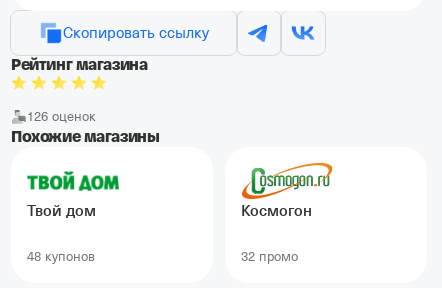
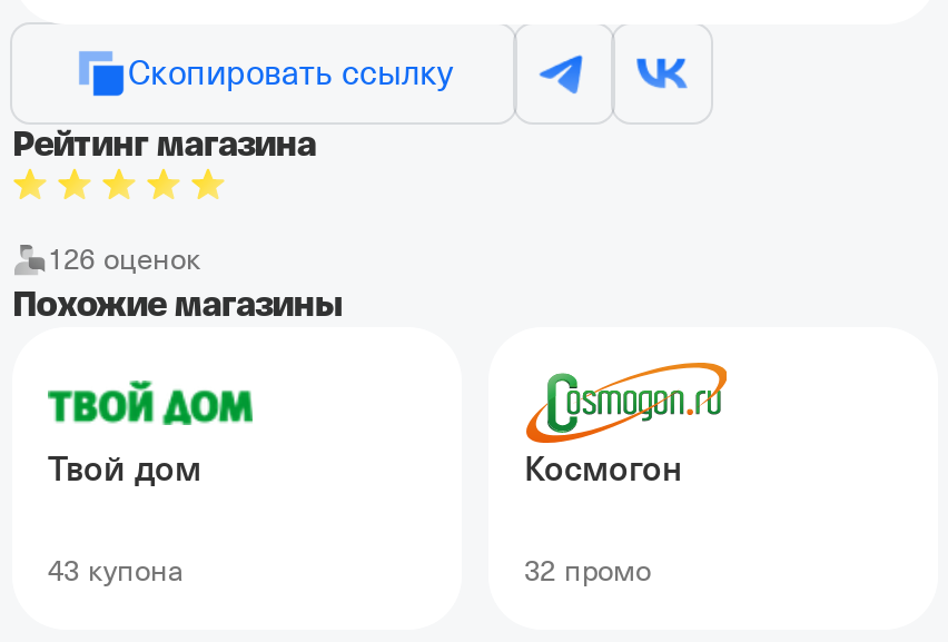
[27,249,95,264] 48 купонов -> [48,554,184,587] 43 купонa

